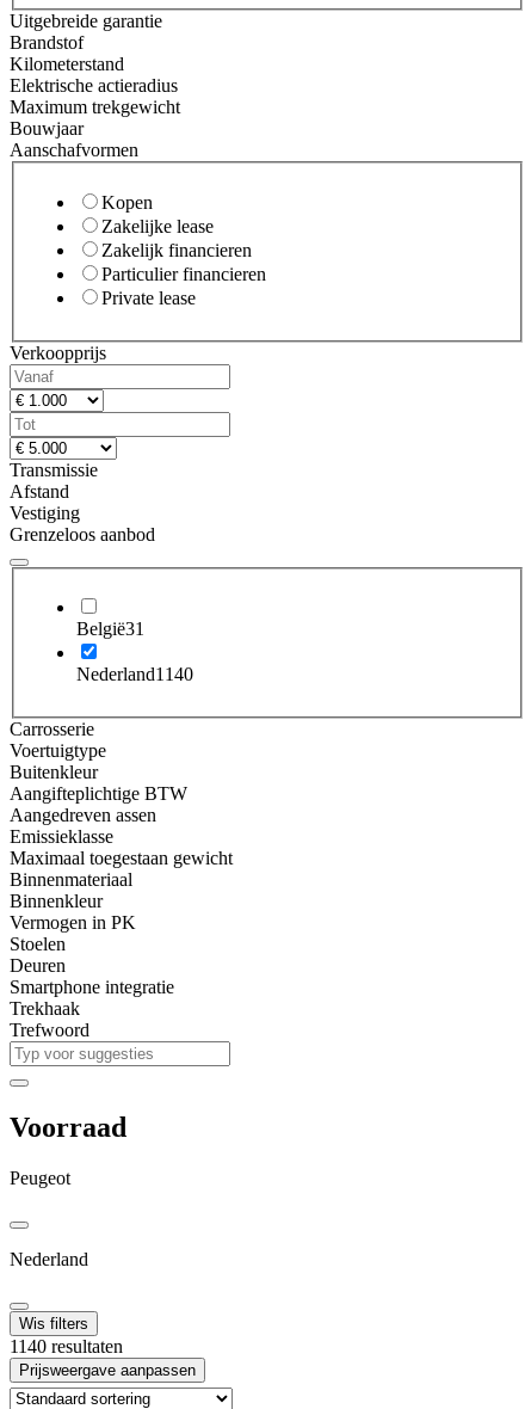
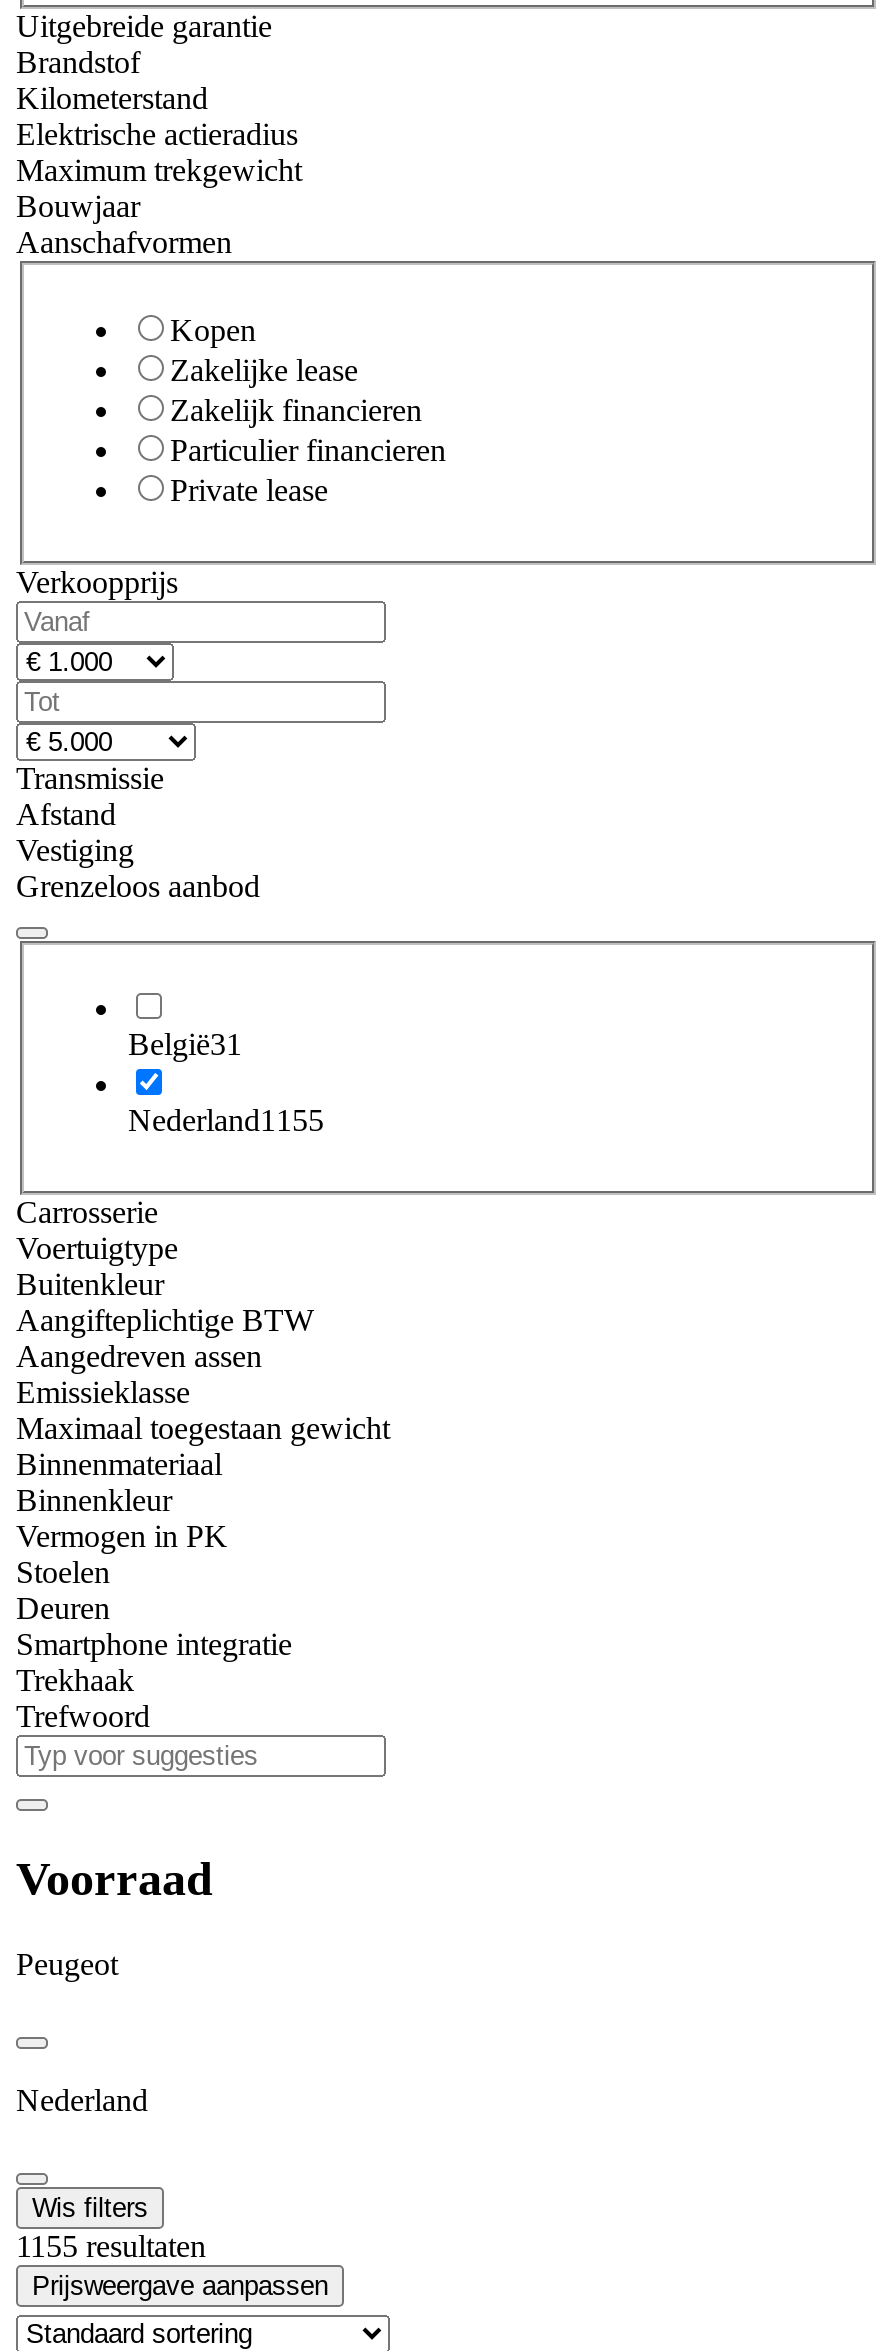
[76,664,193,685] Nederland1140 -> [128,1104,324,1138] Nederland1155
[10,1336,123,1357] 1140 resultaten -> [16,2229,206,2263] 1155 resultaten

